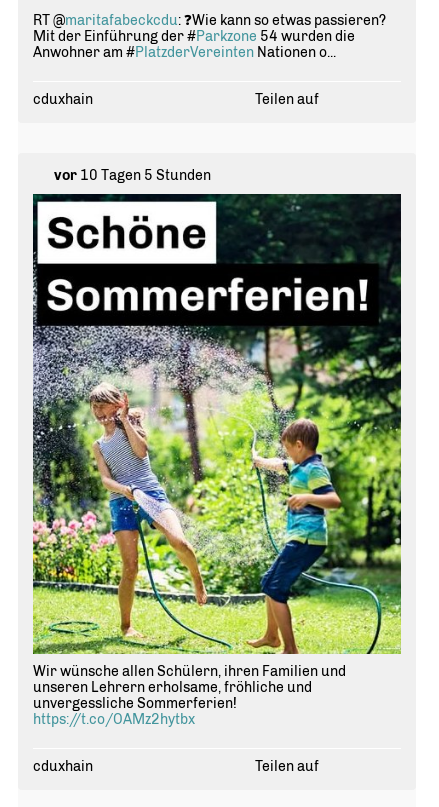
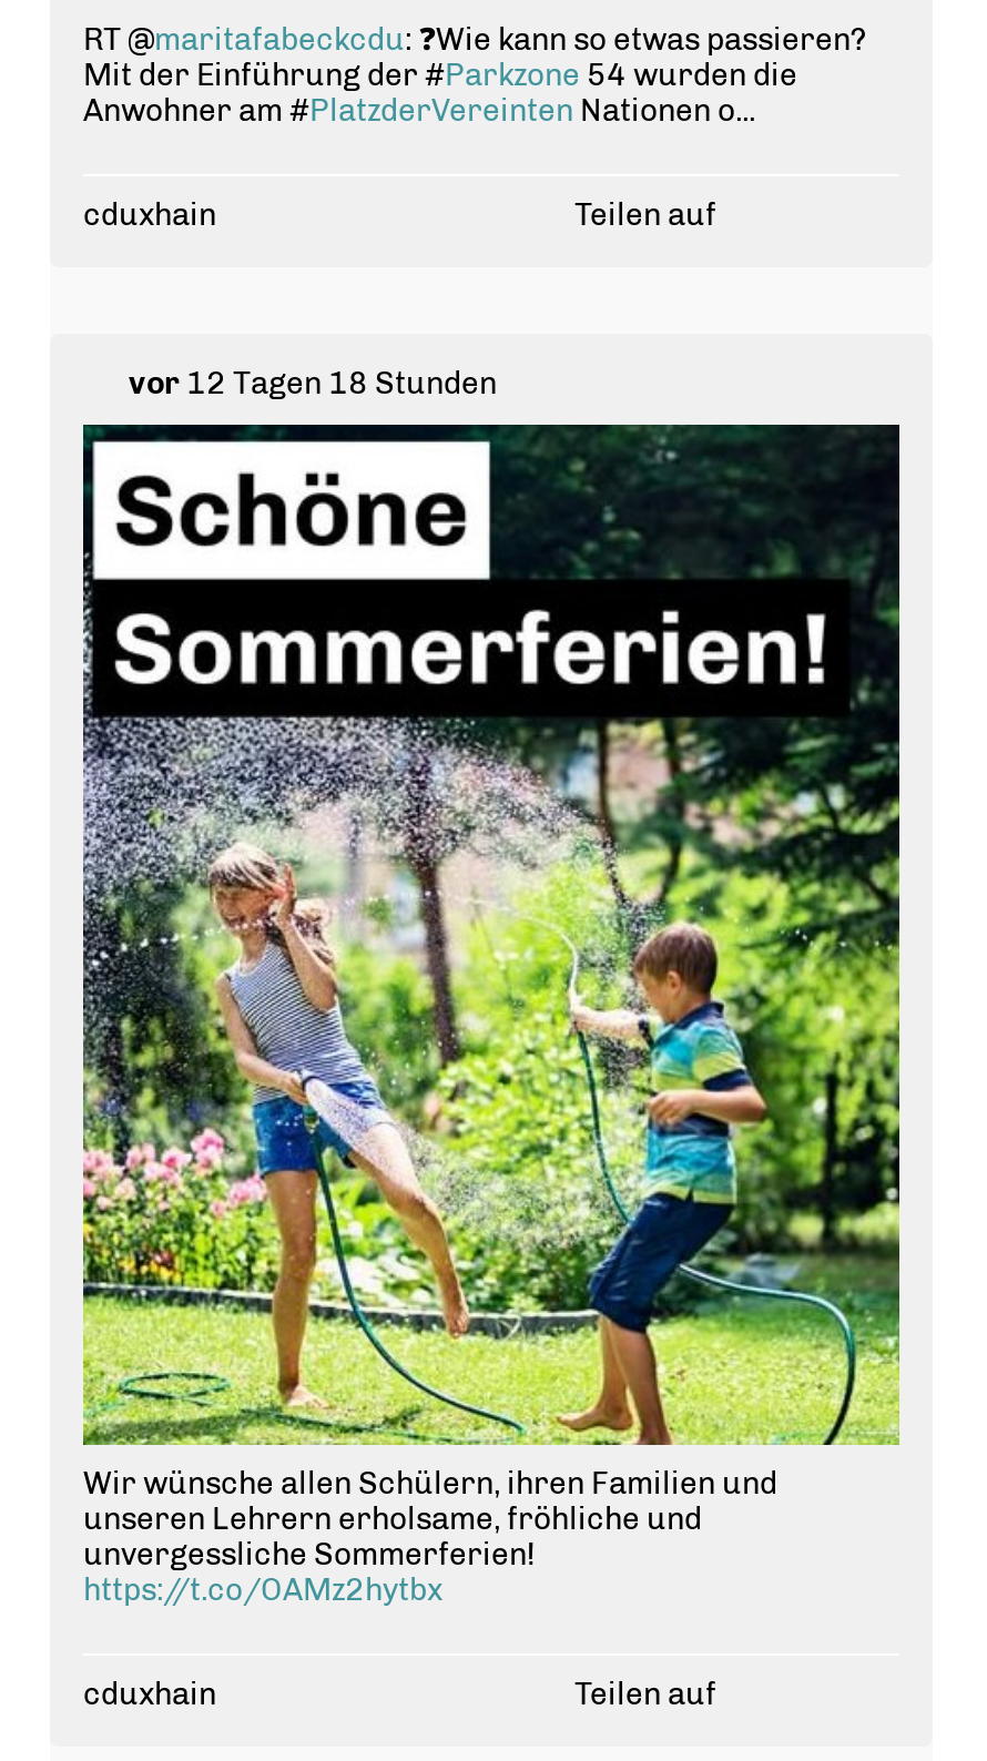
[53,167,210,184] vor 10 Tagen 5 Stunden -> [129,365,497,403] vor 12 Tagen 18 Stunden

